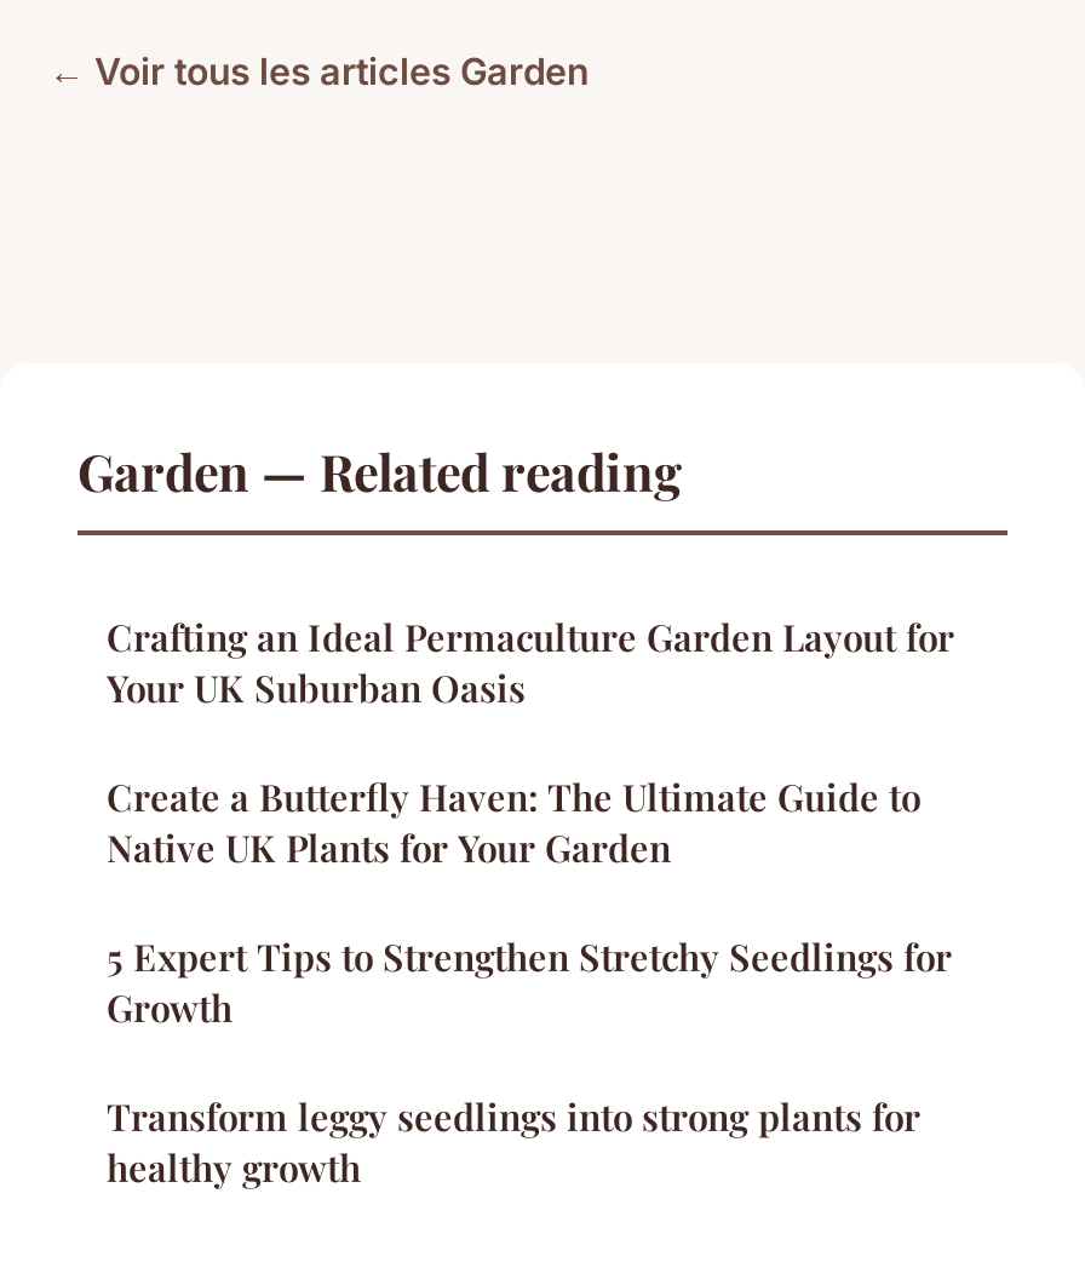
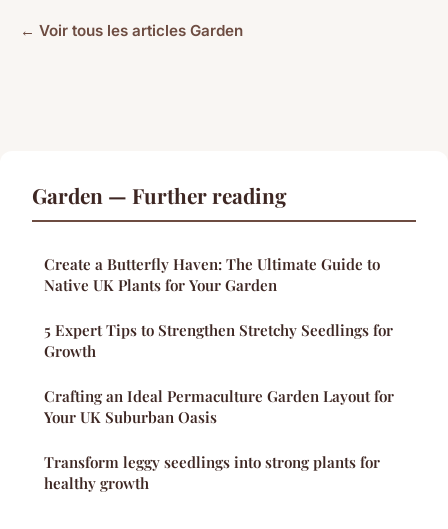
[77,436,683,504] Garden — Related reading -> [32,181,287,209] Garden — Further reading
moved [107,613,954,713] -> [44,386,394,427]: Crafting an Ideal Permaculture Garden Layout for | Your UK Suburban Oasis
moved [107,773,952,1032] -> [44,254,393,361]: Create a Butterfly Haven: The Ultimate Guide to | Native UK Plants for Your Garden | 5 Expert Tips to Strengthen Stretchy Seedlings for | Growth

